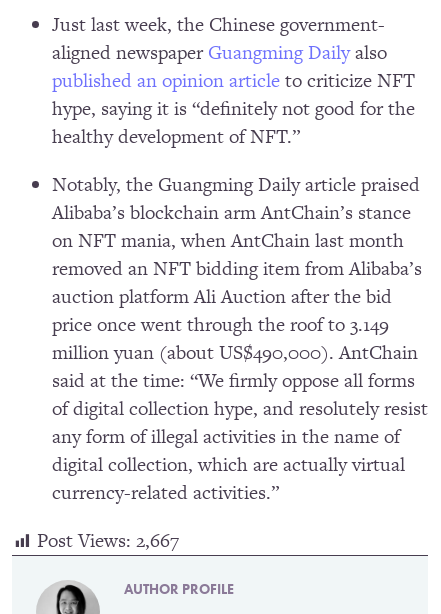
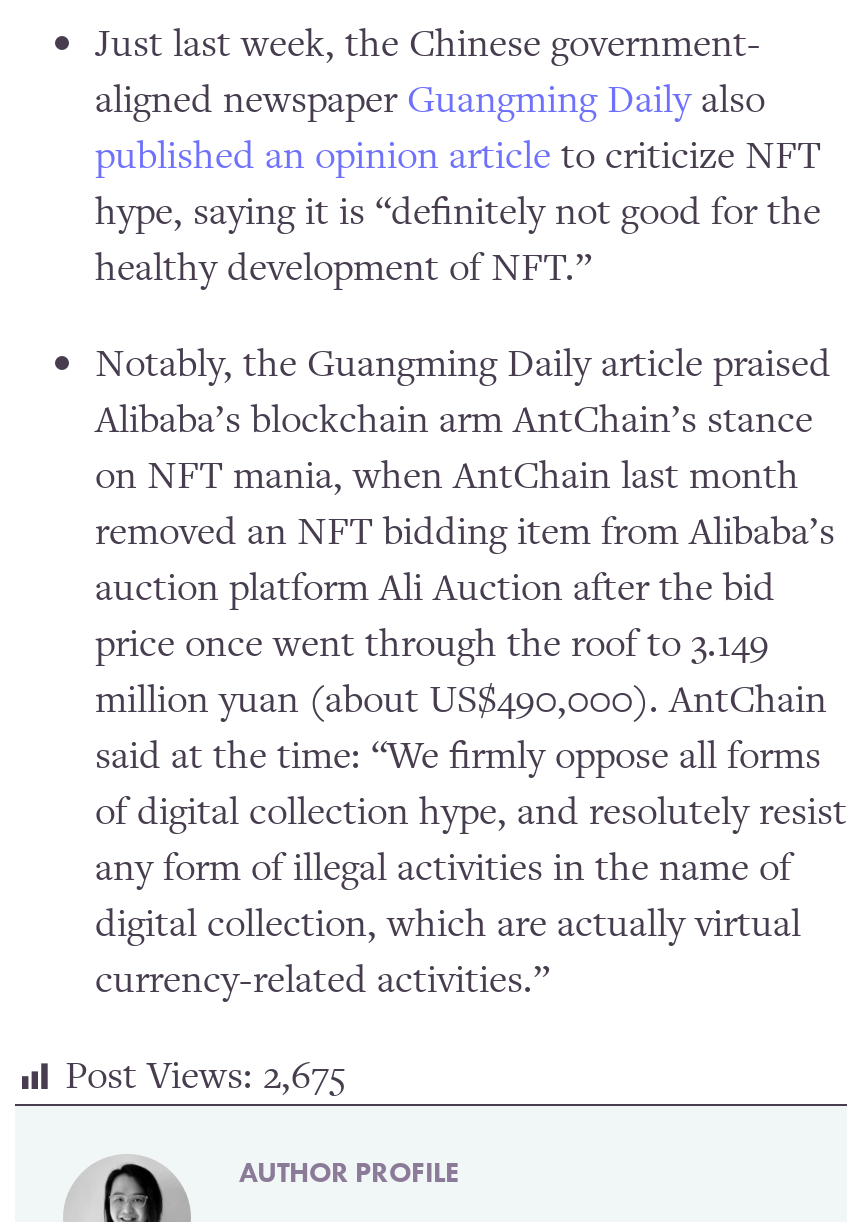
[37,527,179,554] Post Views: 2,667 -> [65,1048,345,1102] Post Views: 2,675

